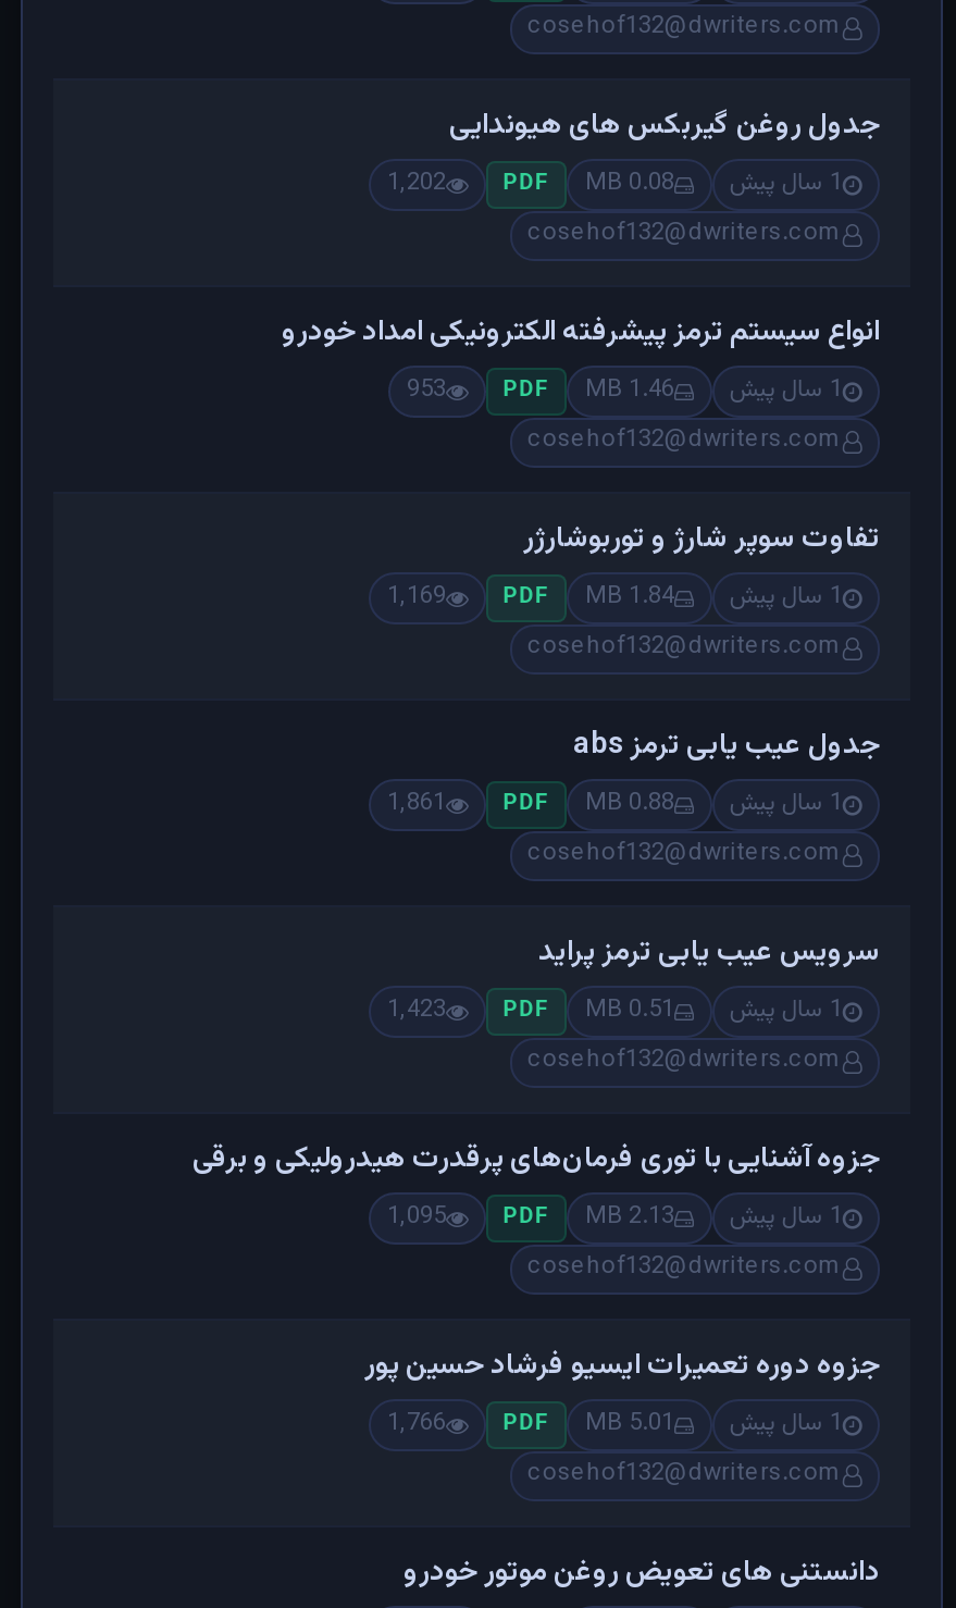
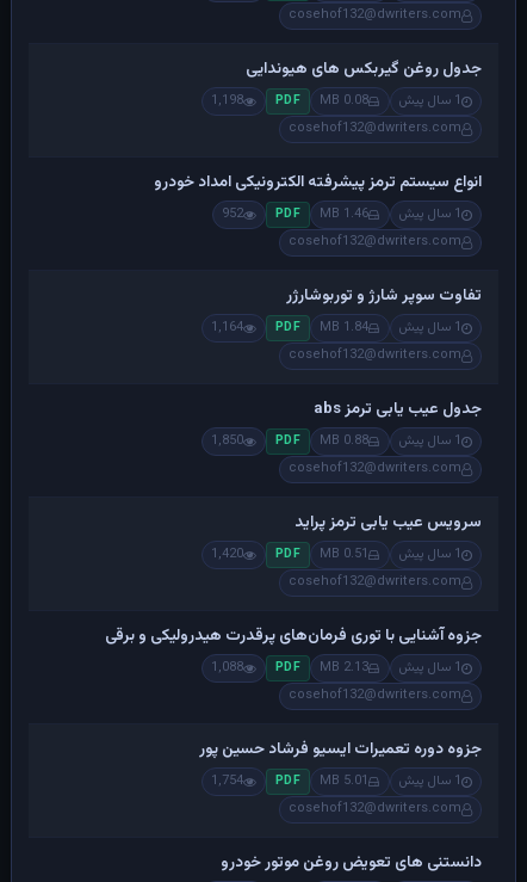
[387,165,549,203] 1,202 PDF -> [212,91,301,111] 1,198 PDF
[407,372,549,410] 953 PDF -> [222,204,301,225] 952 PDF
[387,579,549,617] 1,169 PDF -> [212,317,301,338] 1,164 PDF
[387,785,549,823] 1,861 PDF -> [212,431,301,452] 1,850 PDF
[387,992,549,1030] 1,423 PDF -> [212,544,301,565] 1,420 PDF
[387,1199,549,1237] 1,095 PDF -> [212,658,301,678] 1,088 PDF
[387,1405,549,1444] 1,766 PDF -> [212,771,301,792] 1,754 PDF

